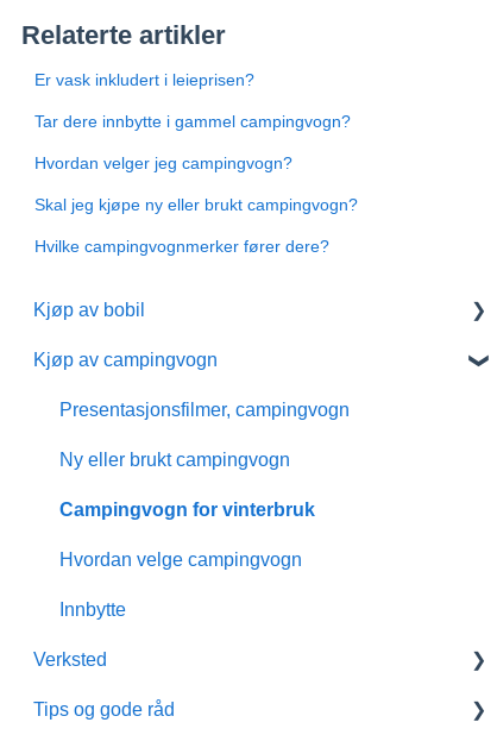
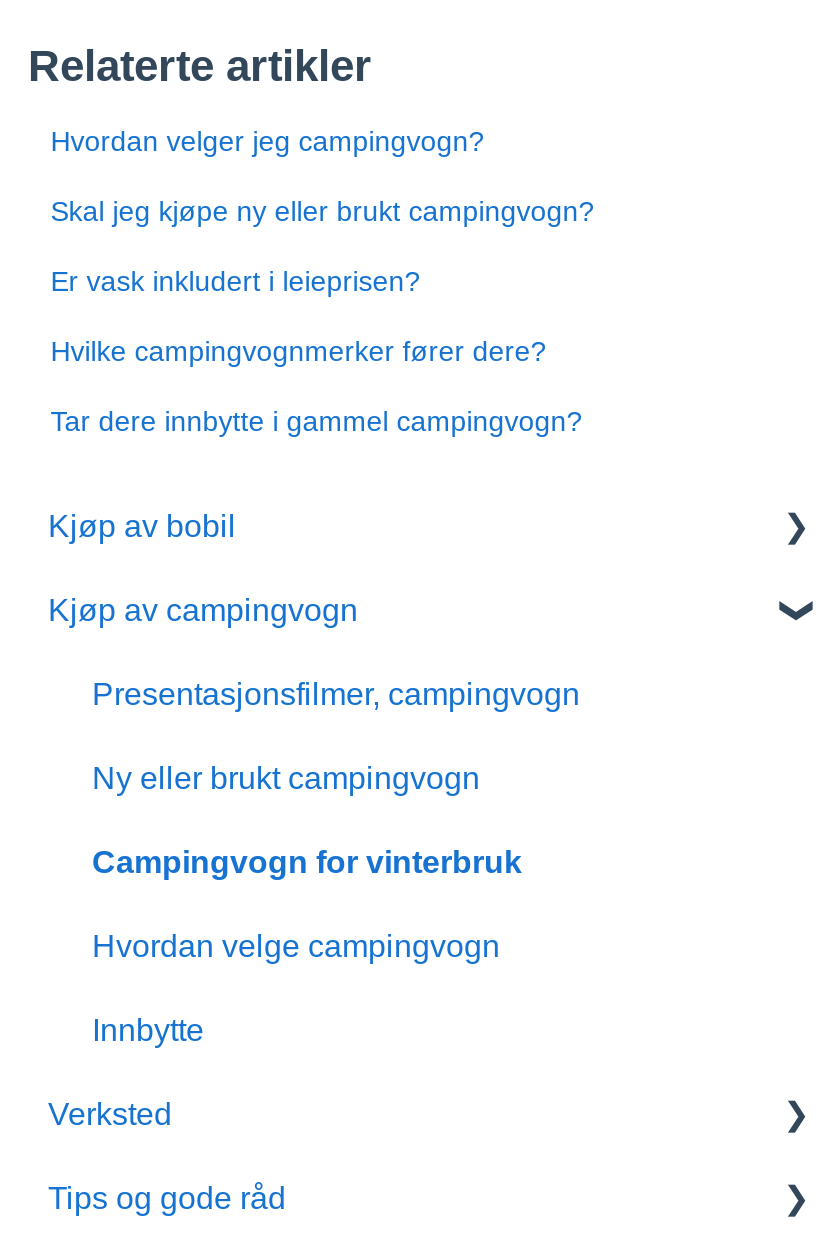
moved [35,71,255,90] -> [50,265,420,297]: Er vask inkludert i leieprisen?
moved [35,112,351,131] -> [50,405,582,437]: Tar dere innbytte i gammel campingvogn?
moved [35,154,358,215] -> [50,125,594,227]: Hvordan velger jeg campingvogn? | Skal jeg kjøpe ny eller brukt campingvogn?
moved [35,237,330,256] -> [50,335,546,367]: Hvilke campingvognmerker fører dere?

